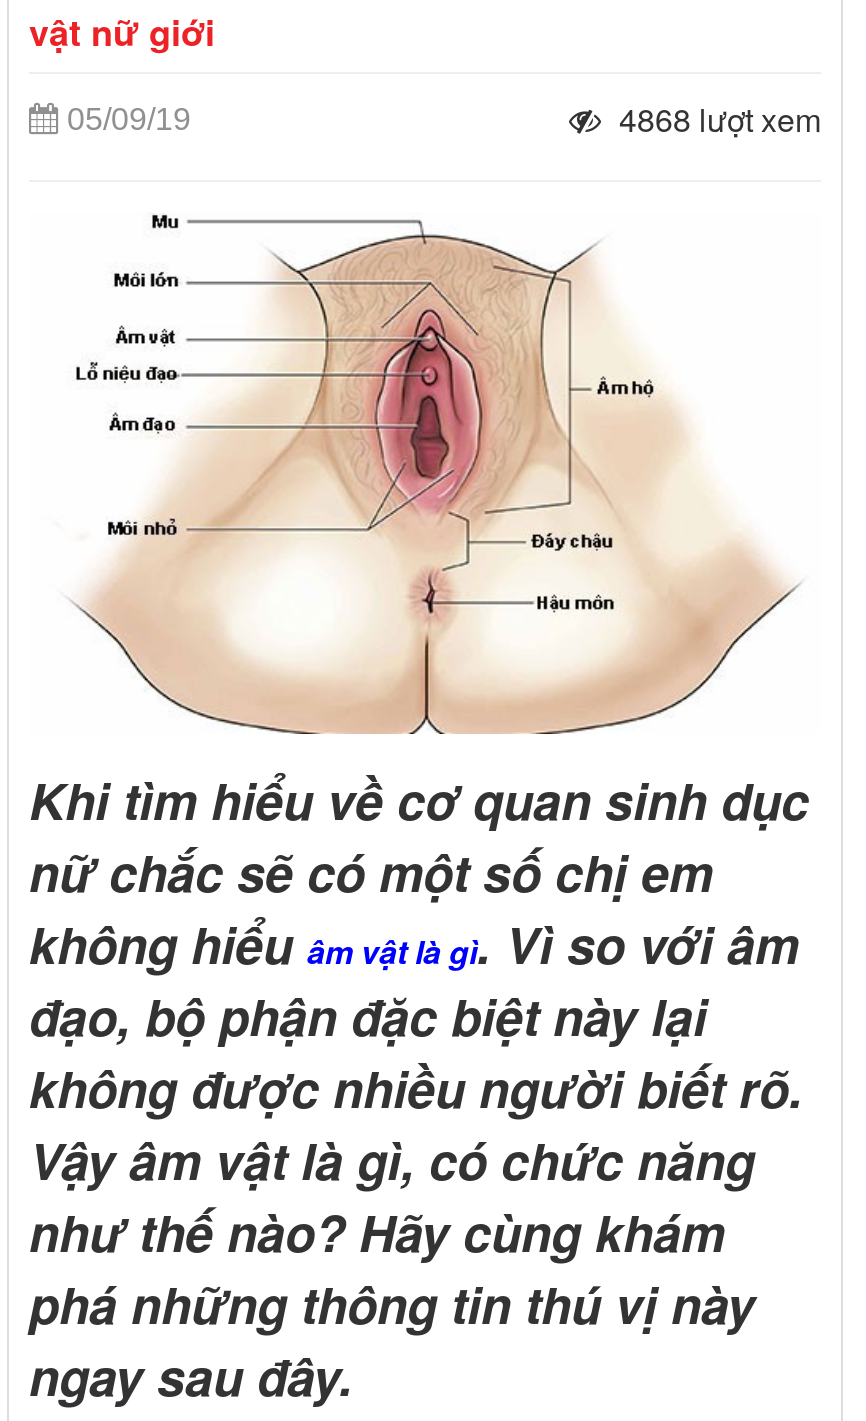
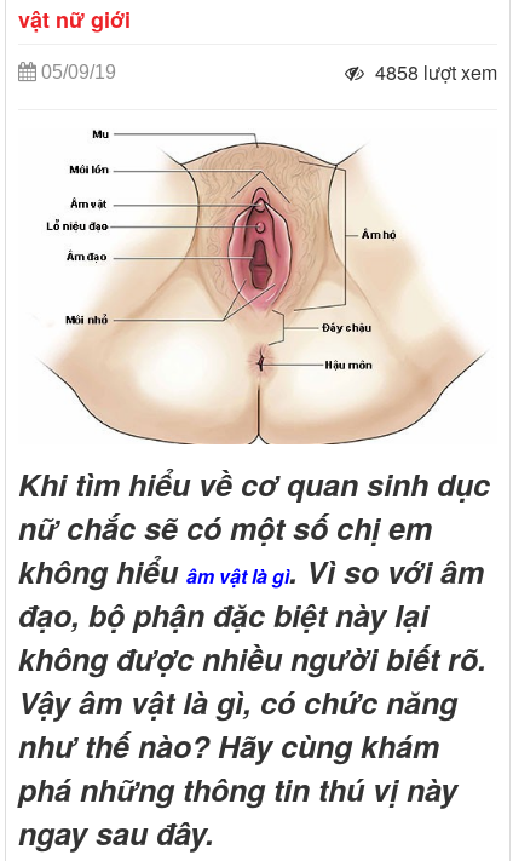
[611,96,821,142] 4868 lượt xem -> [370,58,497,86] 4858 lượt xem

